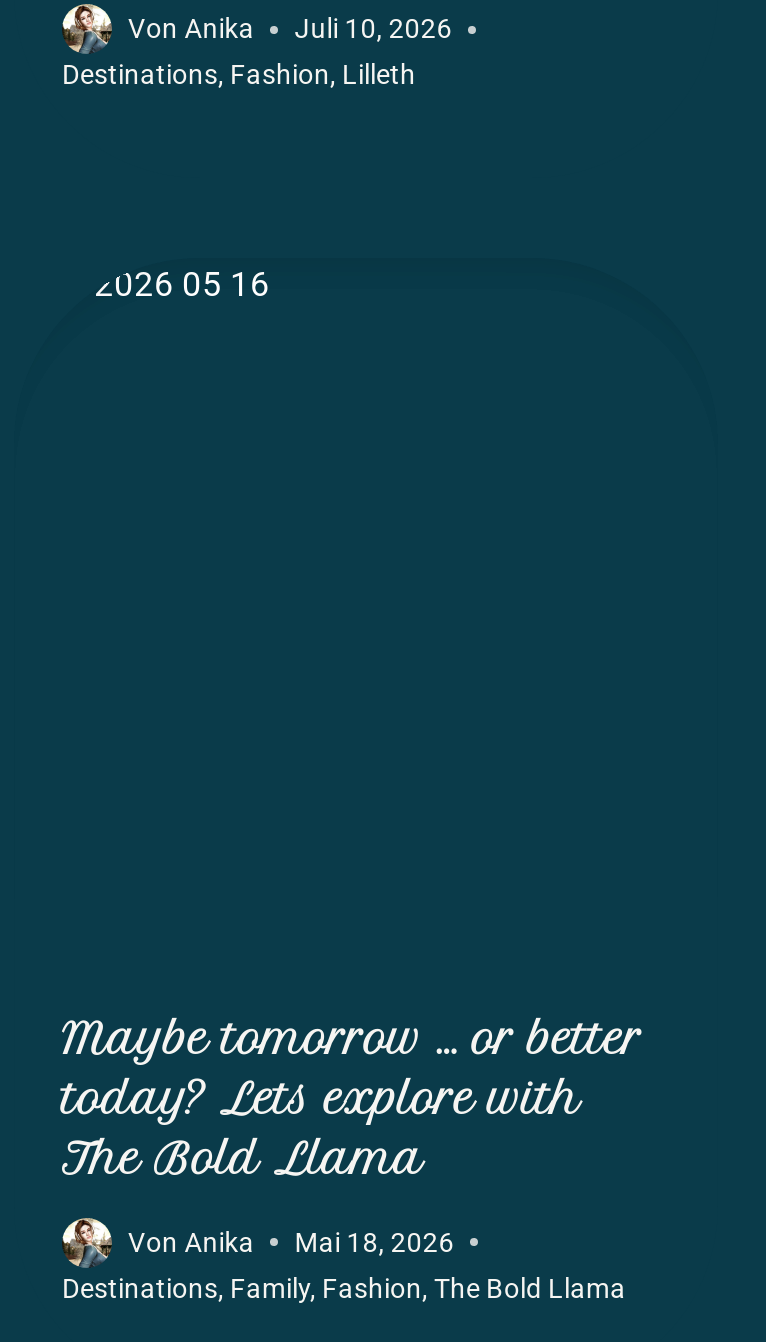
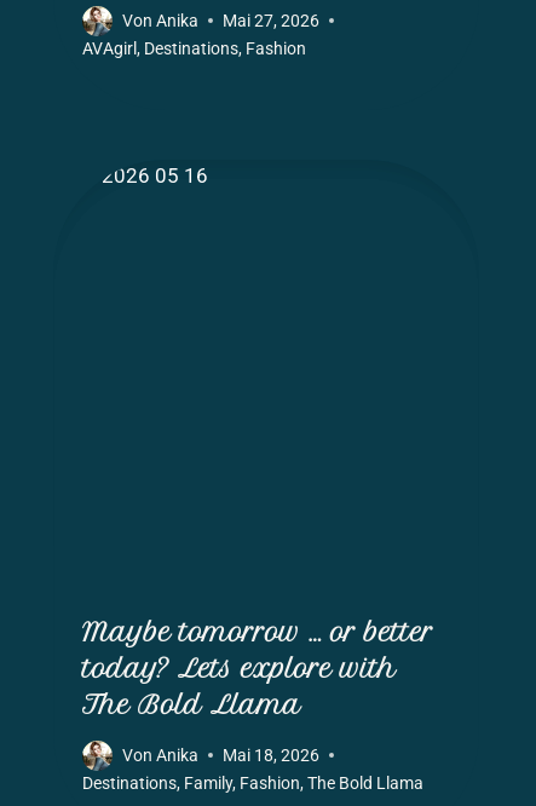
[62,12,452,90] Juli 10, 2026 | Destinations, Fashion, Lilleth -> [82,11,320,58] Mai 27, 2026 | AVAgirl, Destinations, Fashion

